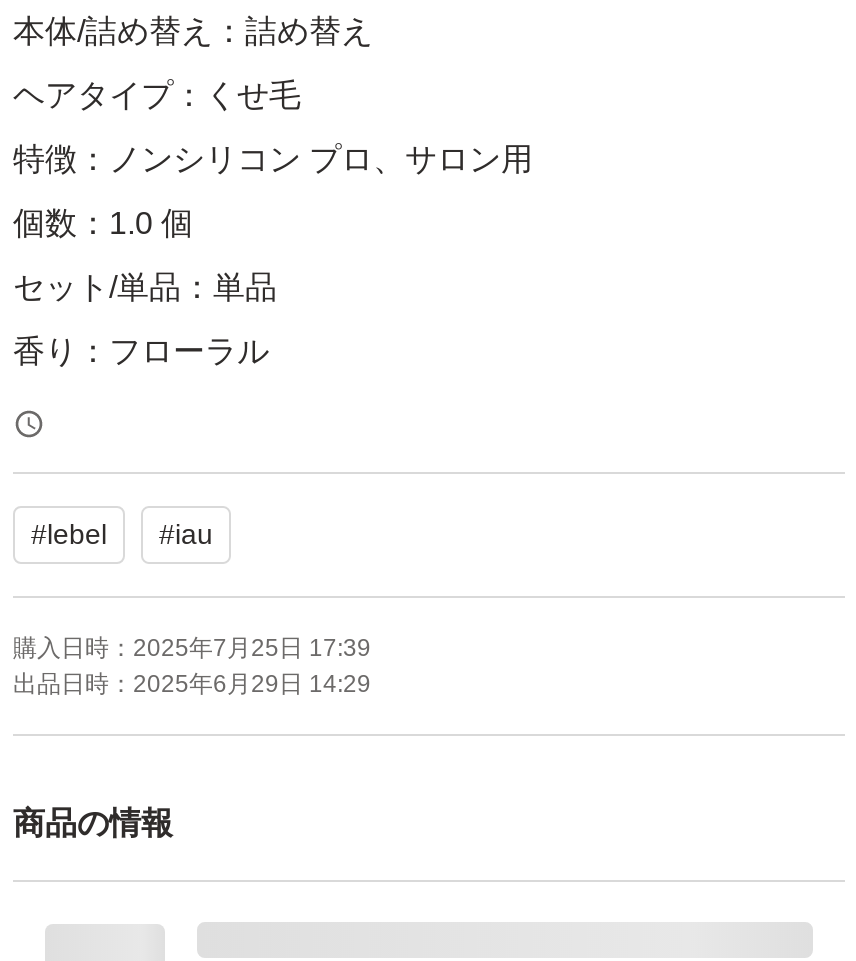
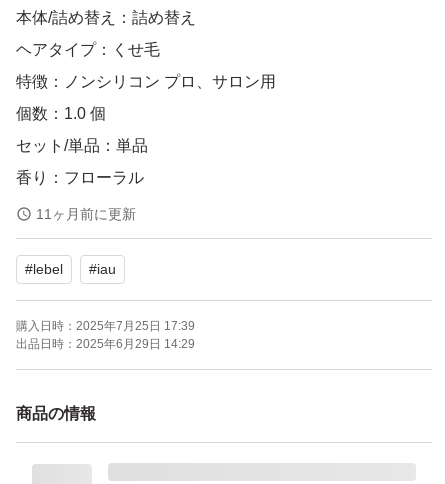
none -> [36,206,136,222] 11ヶ月前に更新

